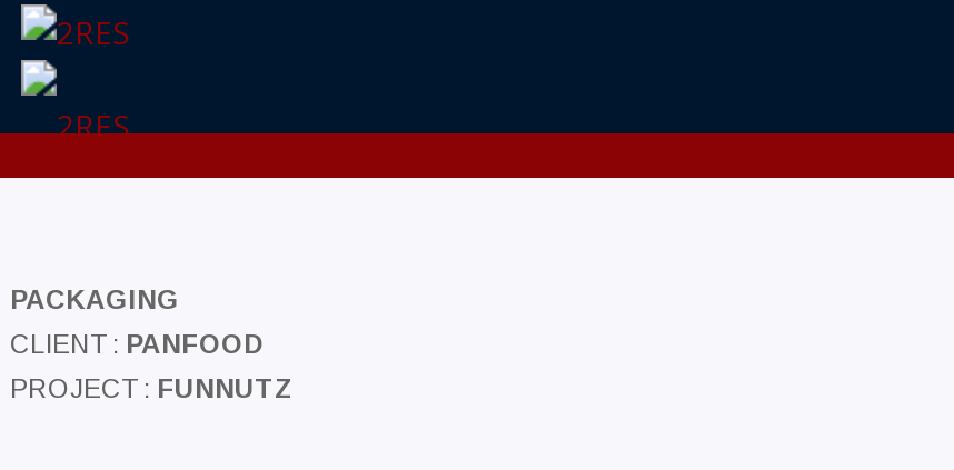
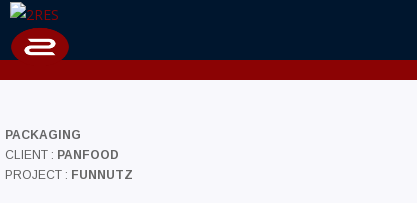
[19,58,152,136] [image] -> [10,27,70,60] [image]

